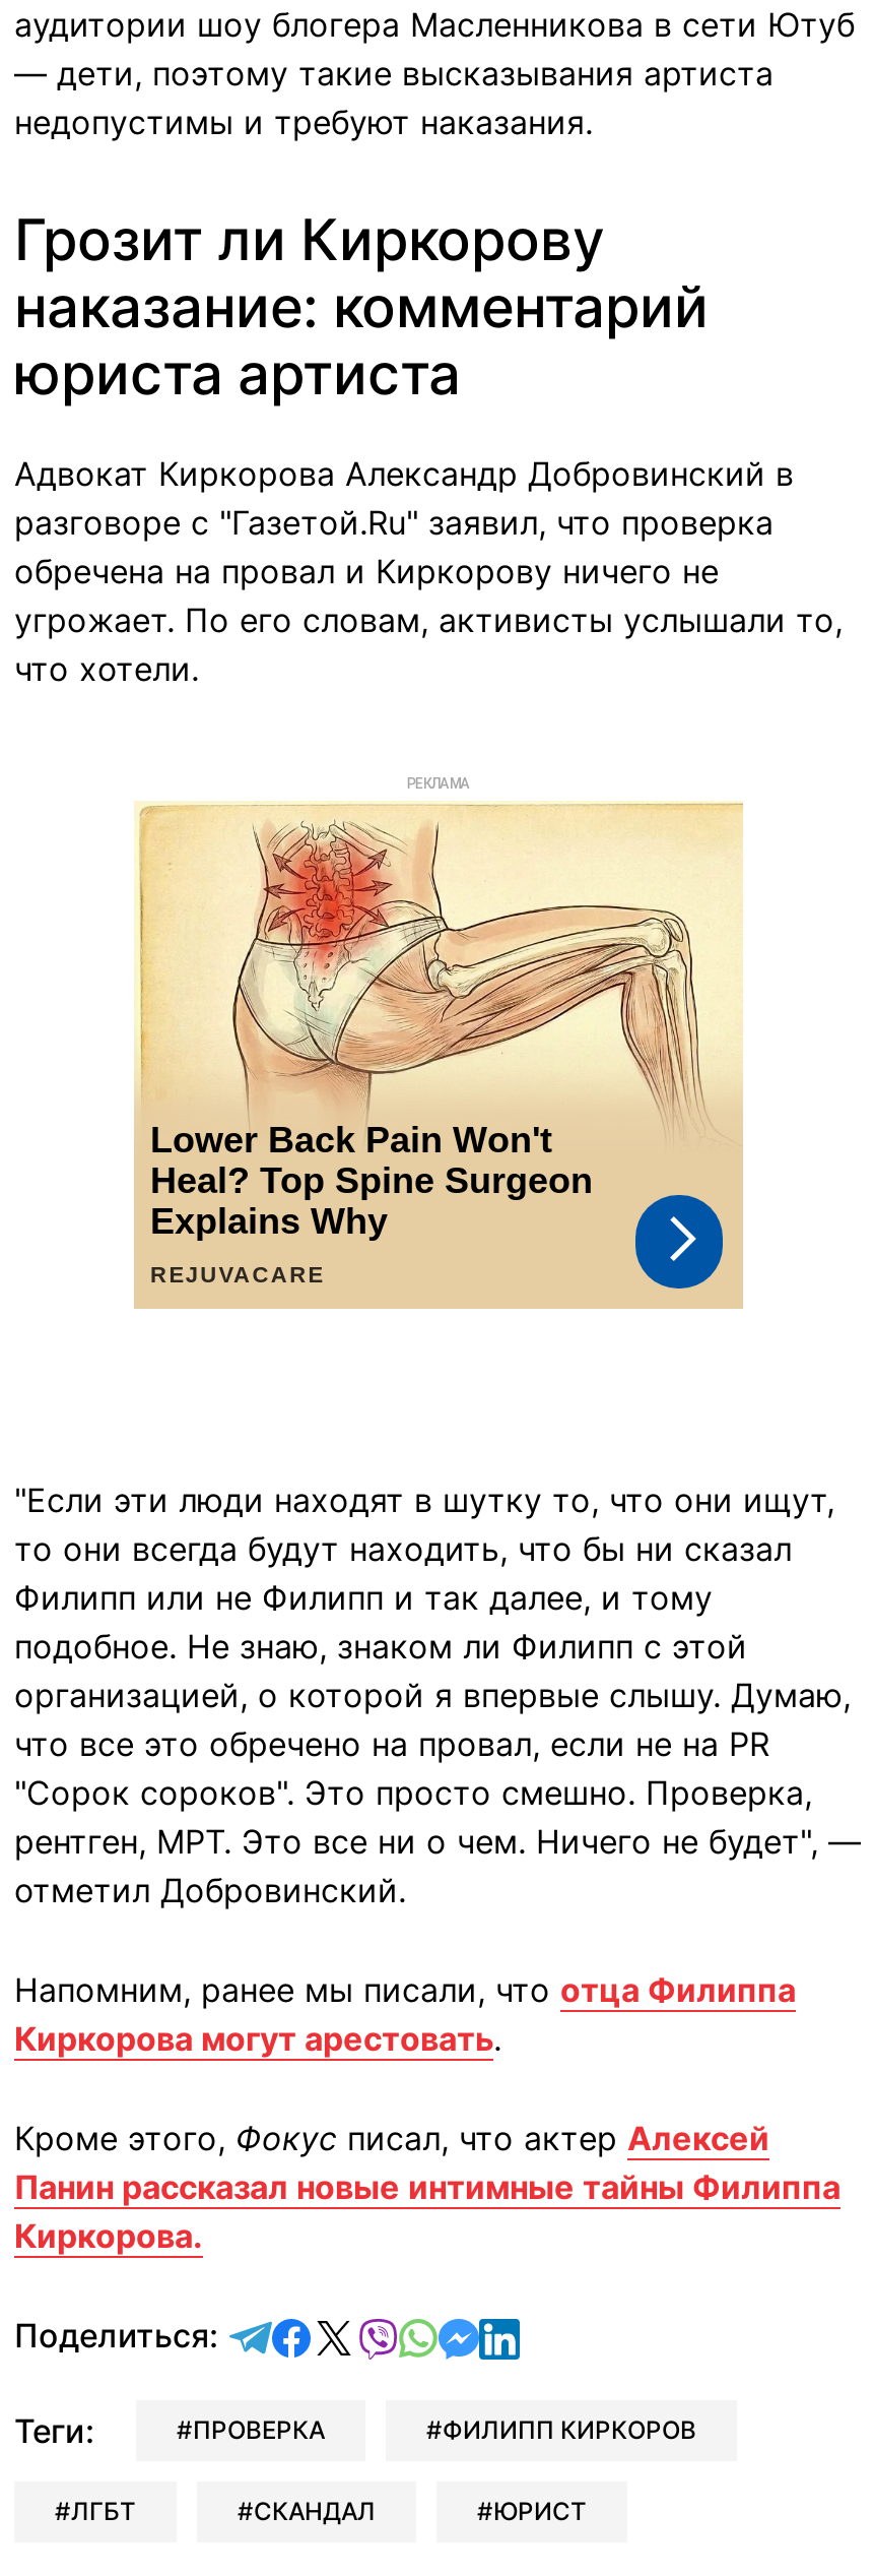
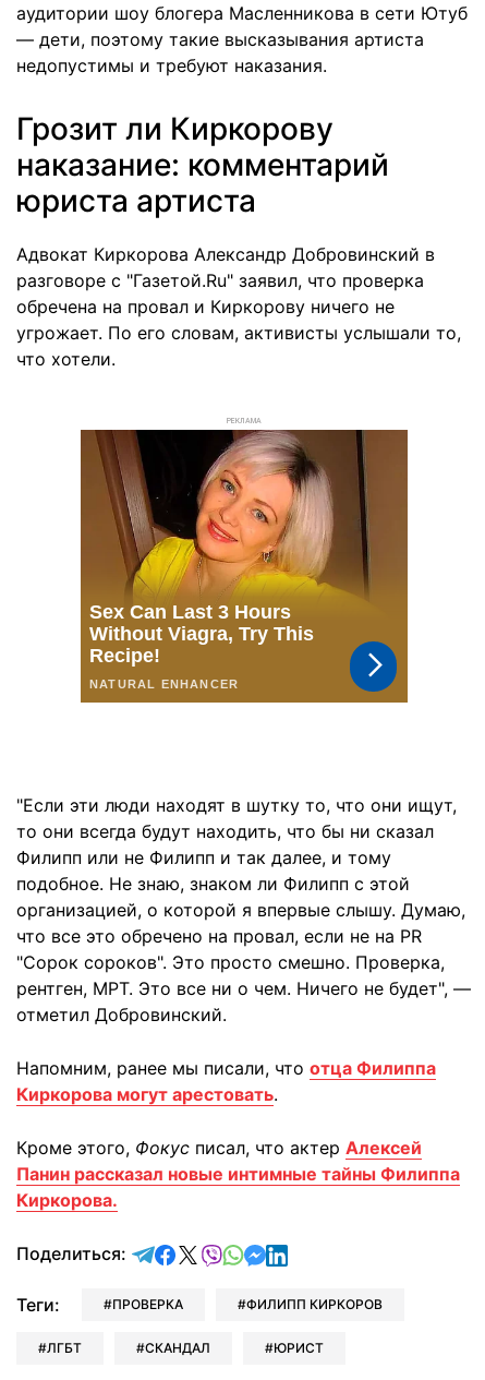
[134,801,743,1307] [image] -> [80,429,409,703] [image]

